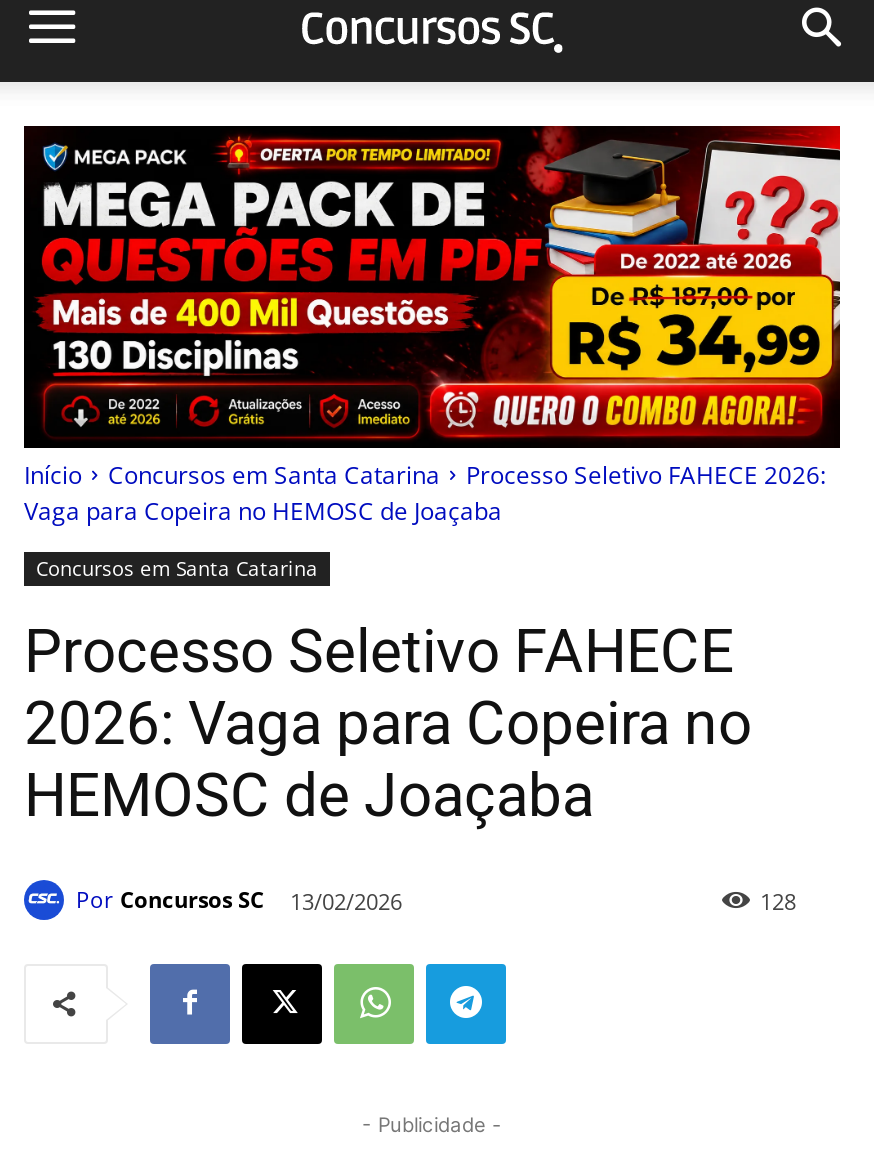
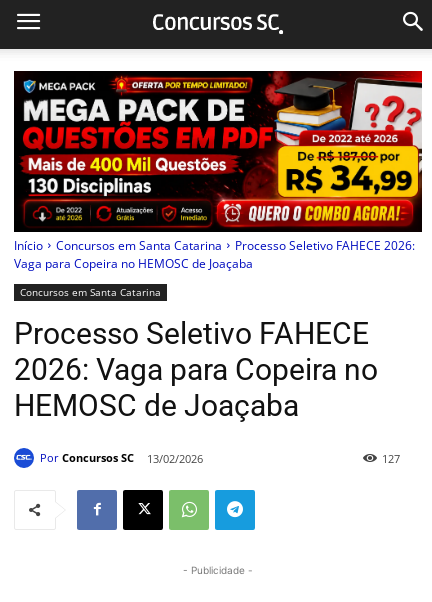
[760,886,796,916] 128 -> [382,451,400,466] 127

